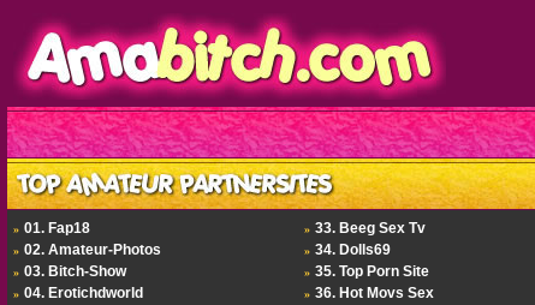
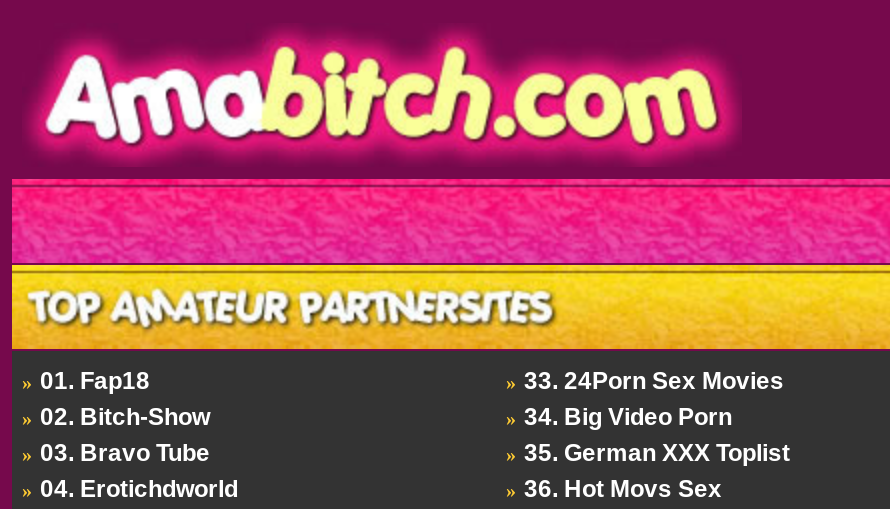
[304,220,429,280] » 33. Beeg Sex Tv | » 34. Dolls69 | » 35. Top Porn Site -> [506,367,790,467] » 33. 24Porn Sex Movies | » 34. Big Video Porn | » 35. German XXX Toplist
[13,241,161,280] » 02. Amateur-Photos | » 03. Bitch-Show -> [22,403,210,467] » 02. Bitch-Show | » 03. Bravo Tube

